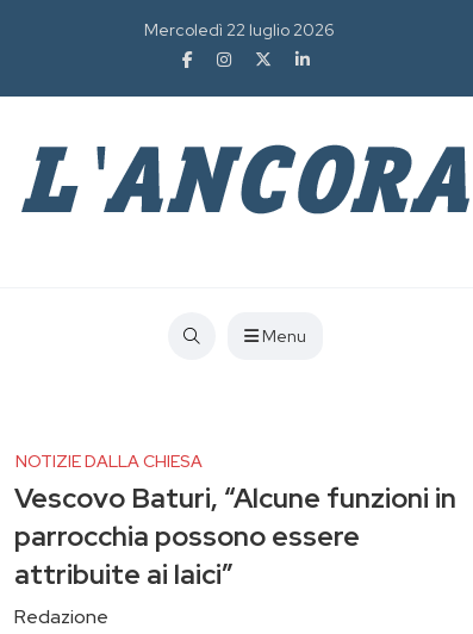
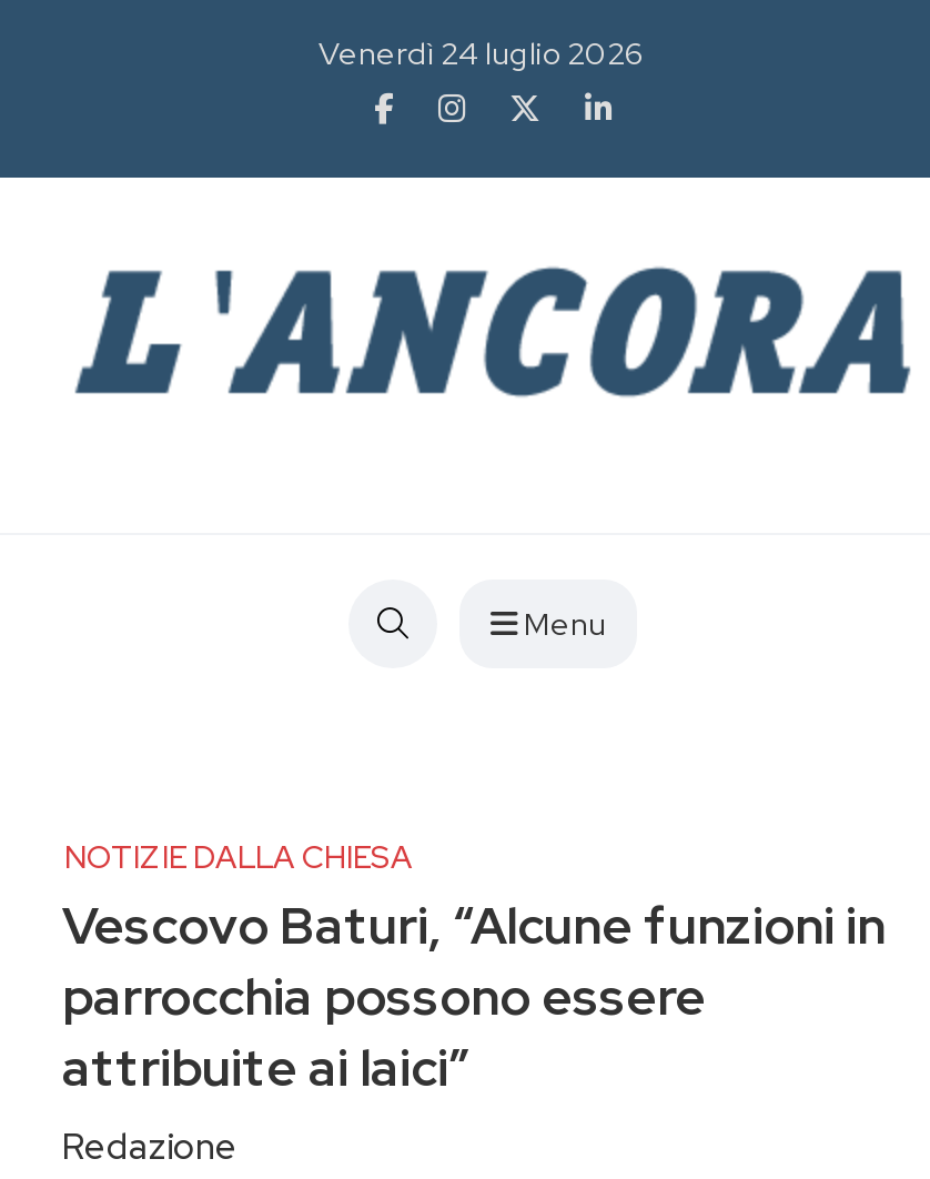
[144,19,335,41] Mercoledì 22 luglio 2026 -> [319,33,645,73] Venerdì 24 luglio 2026

